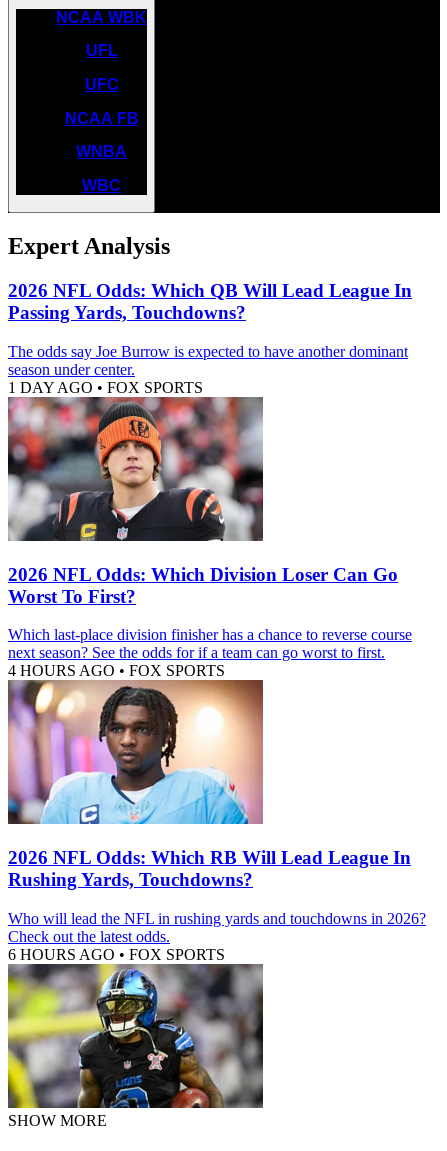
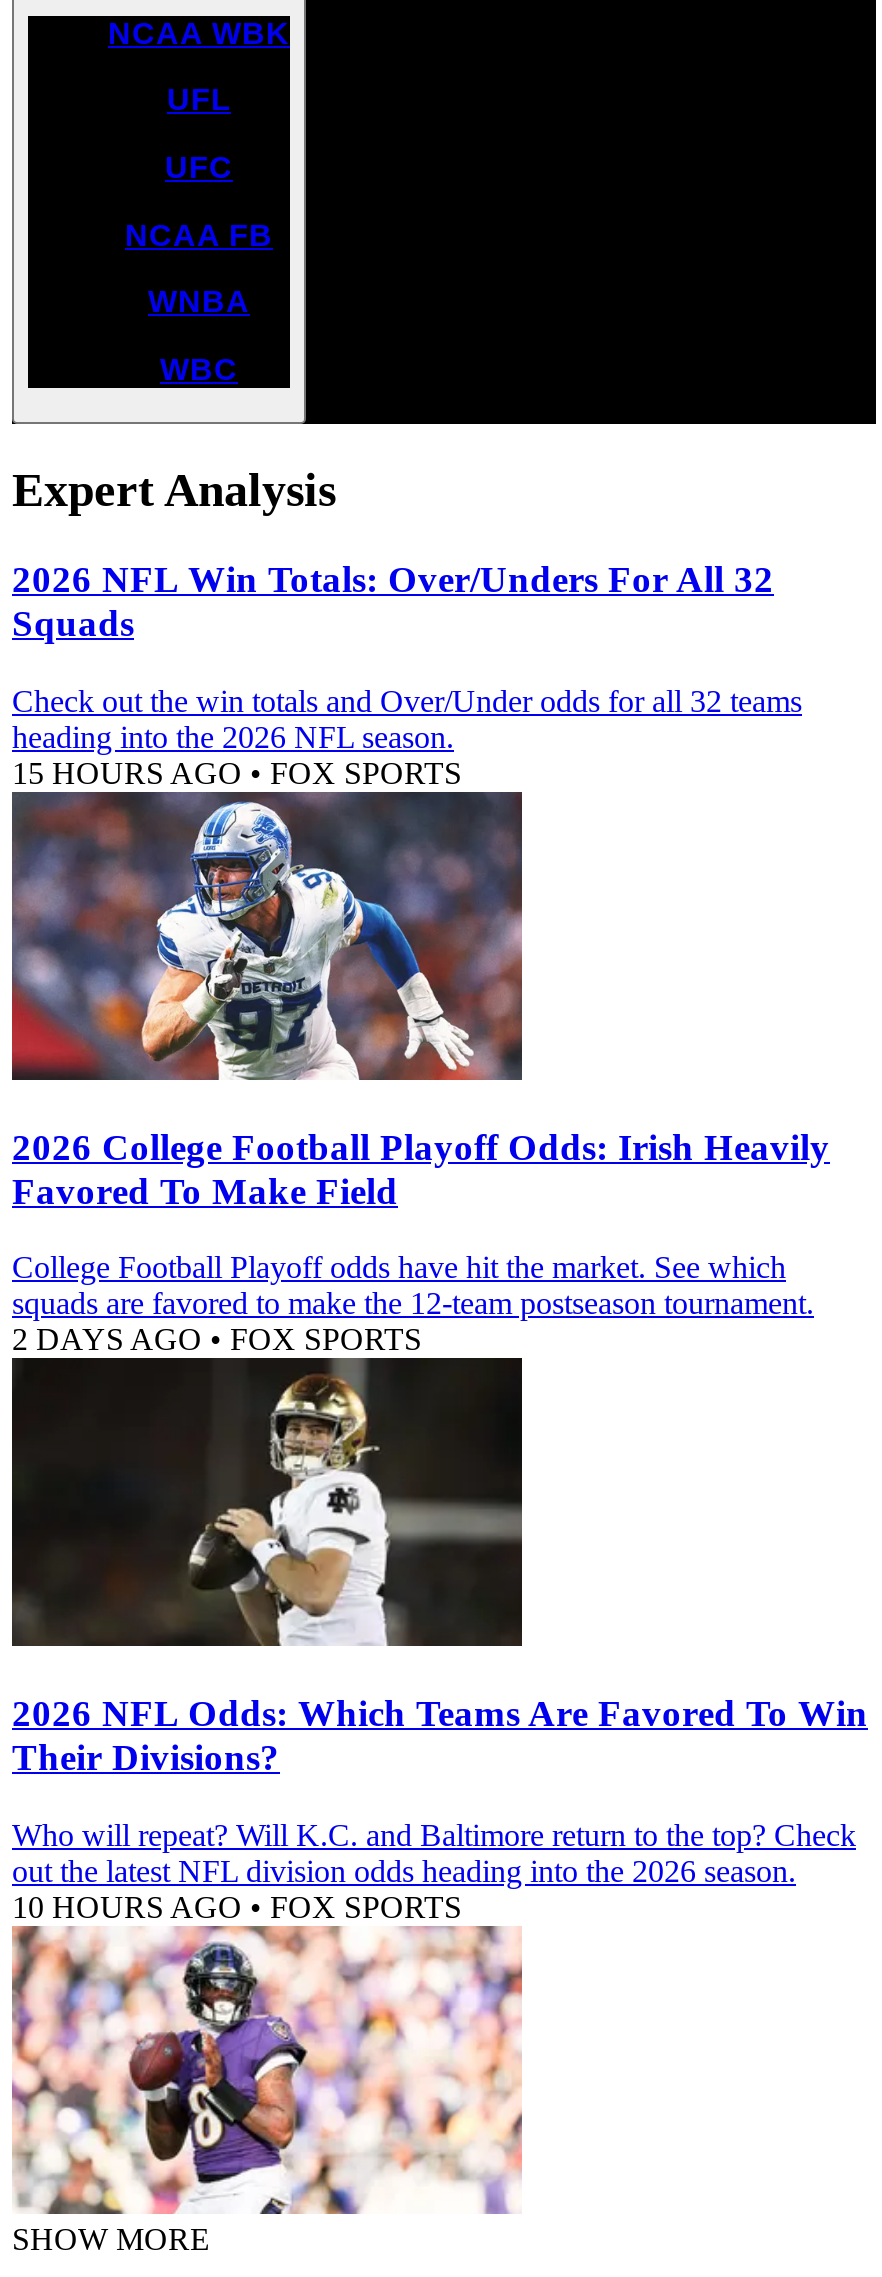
[8,280,412,323] 2026 NFL Odds: Which QB Will Lead League In | Passing Yards, Touchdowns? -> [12,558,774,644] 2026 NFL Win Totals: Over/Unders For All 32 | Squads
[8,343,408,396] The odds say Joe Burrow is expected to have another dominant | season under center. | 1 DAY AGO • FOX SPORTS -> [12,684,802,790] Check out the win totals and Over/Under odds for all 32 teams | heading into the 2026 NFL season. | 15 HOURS AGO • FOX SPORTS
[8,397,398,607] [image] | 2026 NFL Odds: Which Division Loser Can Go | Worst To First? -> [10,794,830,1211] [image] | 2026 College Football Playoff Odds: Irish Heavily | Favored To Make Field
[7,626,412,825] [image] | Which last-place division finisher has a chance to reverse course | next season? See the odds for if a team can go worst to first. | 4 HOURS AGO • FOX SPORTS -> [10,1251,814,1648] [image] | College Football Playoff odds have hit the market. See which | squads are favored to make the 12-team postseason tournament. | 2 DAYS AGO • FOX SPORTS
[8,847,411,890] 2026 NFL Odds: Which RB Will Lead League In | Rushing Yards, Touchdowns? -> [12,1692,868,1778] 2026 NFL Odds: Which Teams Are Favored To Win | Their Divisions?
[8,910,426,963] Who will lead the NFL in rushing yards and touchdowns in 2026? | Check out the latest odds. | 6 HOURS AGO • FOX SPORTS -> [12,1818,856,1924] Who will repeat? Will K.C. and Baltimore return to the top? Check | out the latest NFL division odds heading into the 2026 season. | 10 HOURS AGO • FOX SPORTS
[7,963,264,1109] [image] -> [12,1926,524,2216] [image]

